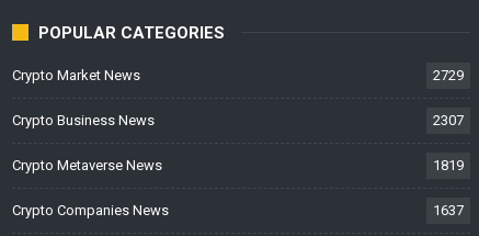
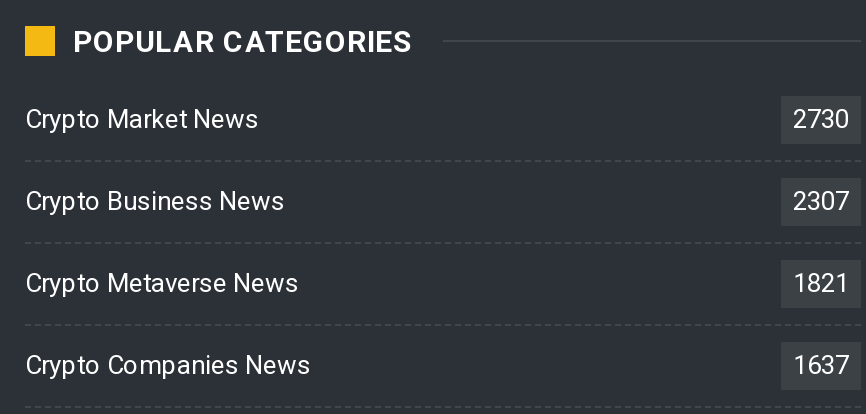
[433,67,464,84] 2729 -> [793,105,849,135] 2730
[433,157,464,174] 1819 -> [793,269,849,299] 1821

